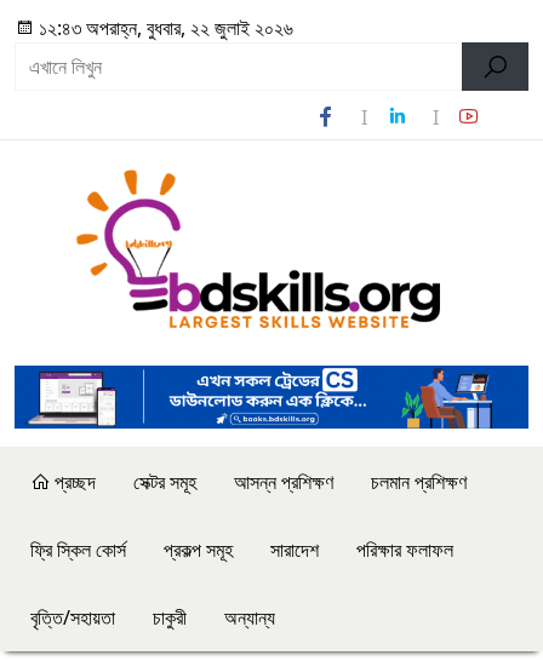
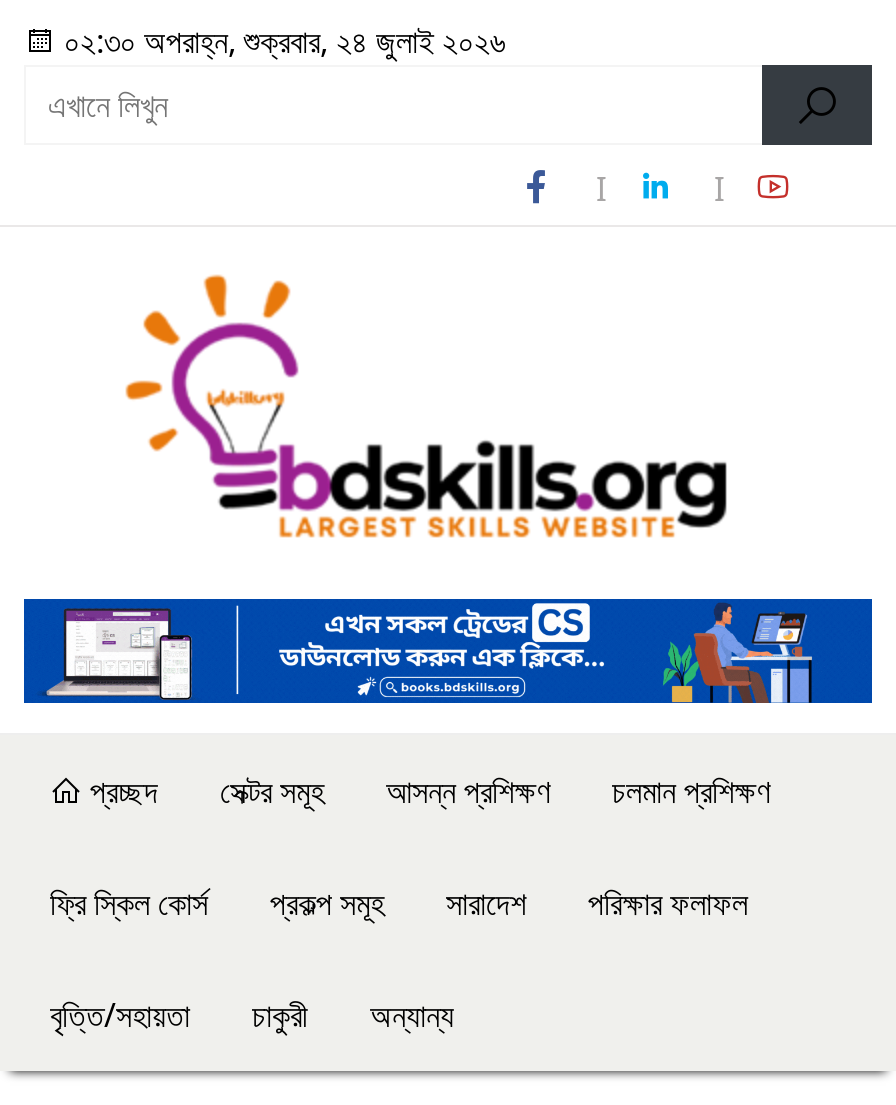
[34,15,293,41] ১২:৪৩ অপরাহ্ন, বুধবার, ২২ জুলাই ২০২৬ -> [56,19,506,63] ০২:৩০ অপরাহ্ন, শুক্রবার, ২৪ জুলাই ২০২৬

